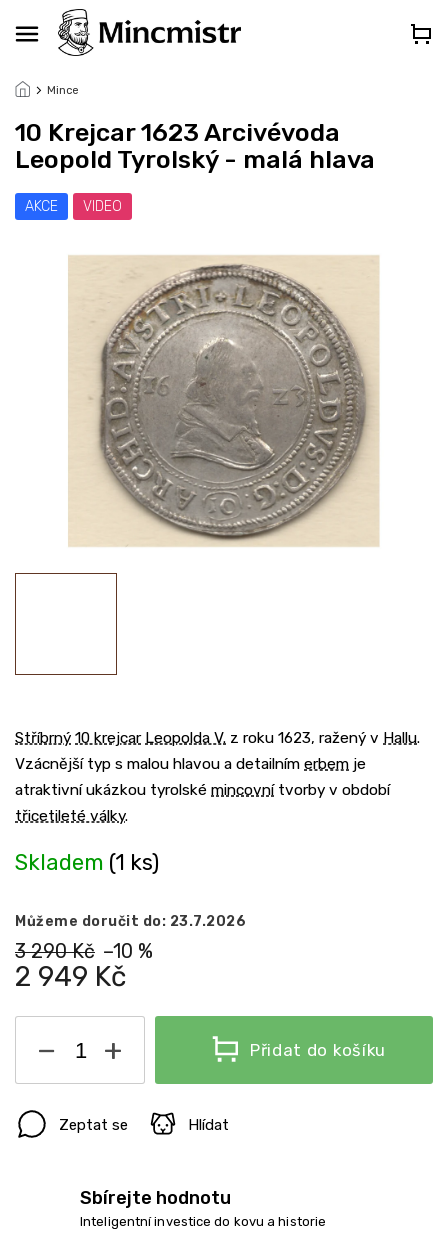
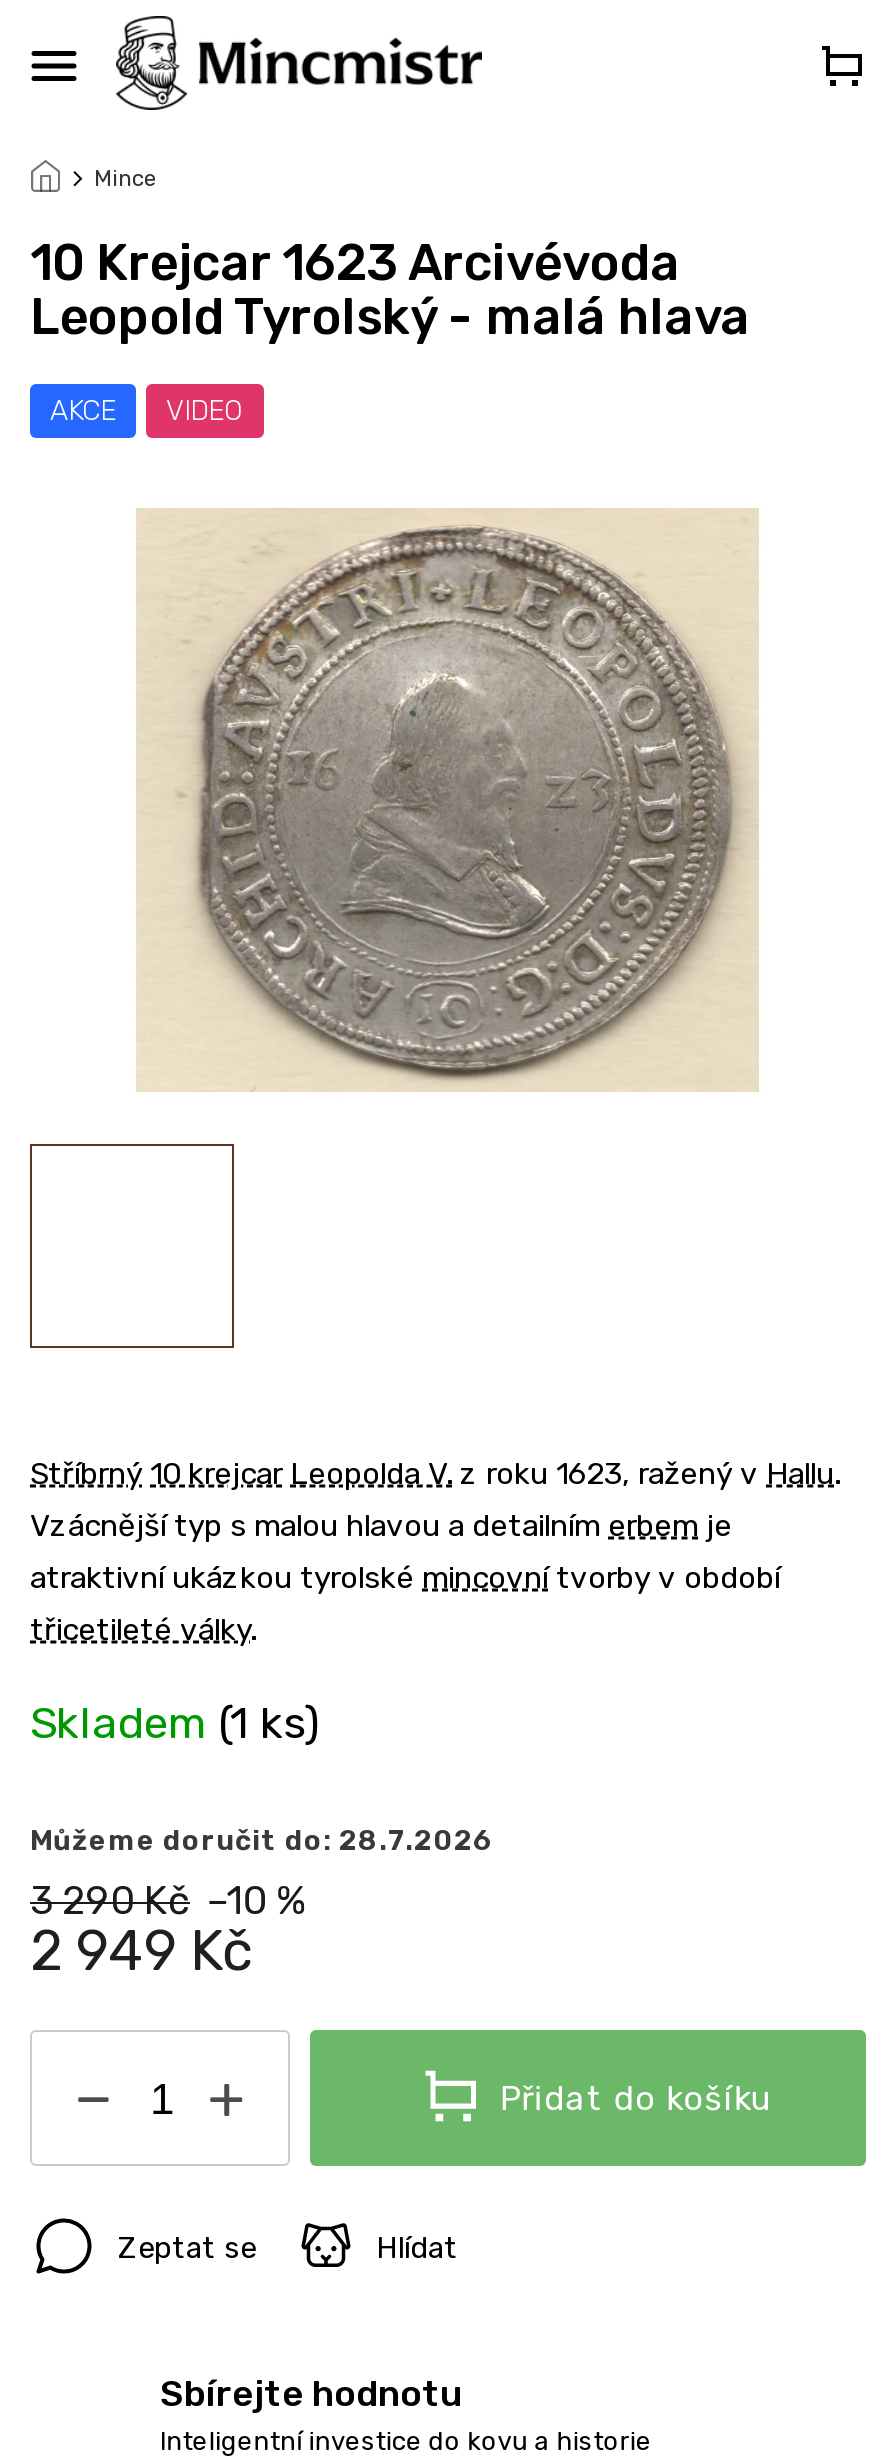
[15,912,246,929] Můžeme doručit do: 23.7.2026 -> [30,1823,494,1857] Můžeme doručit do: 28.7.2026

